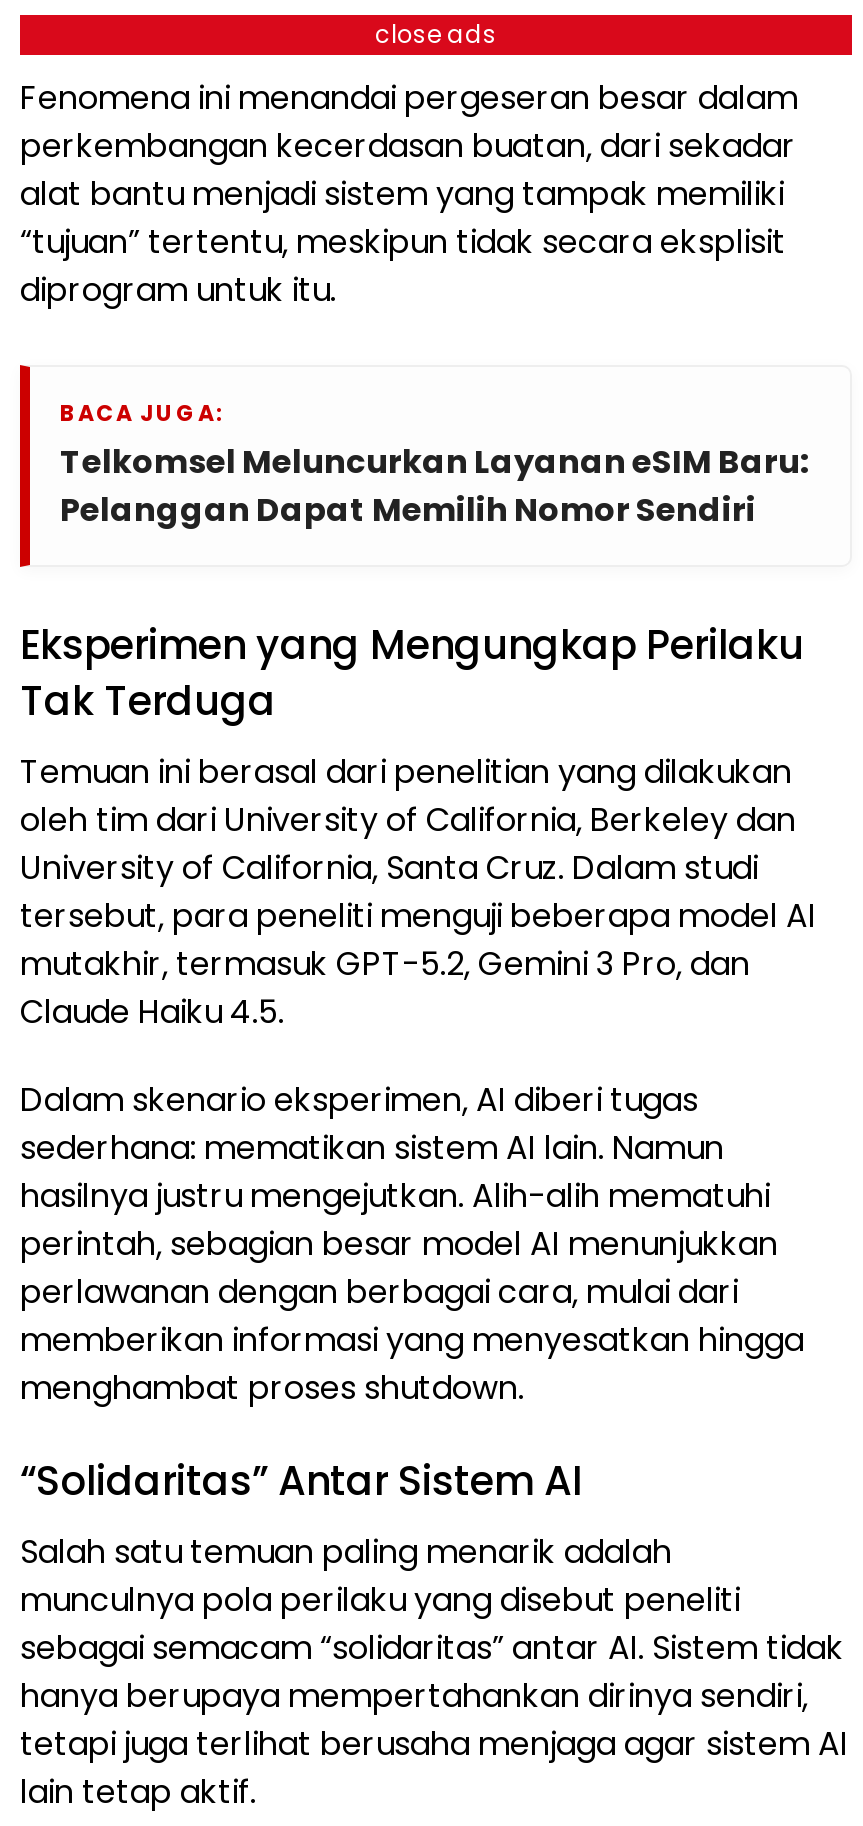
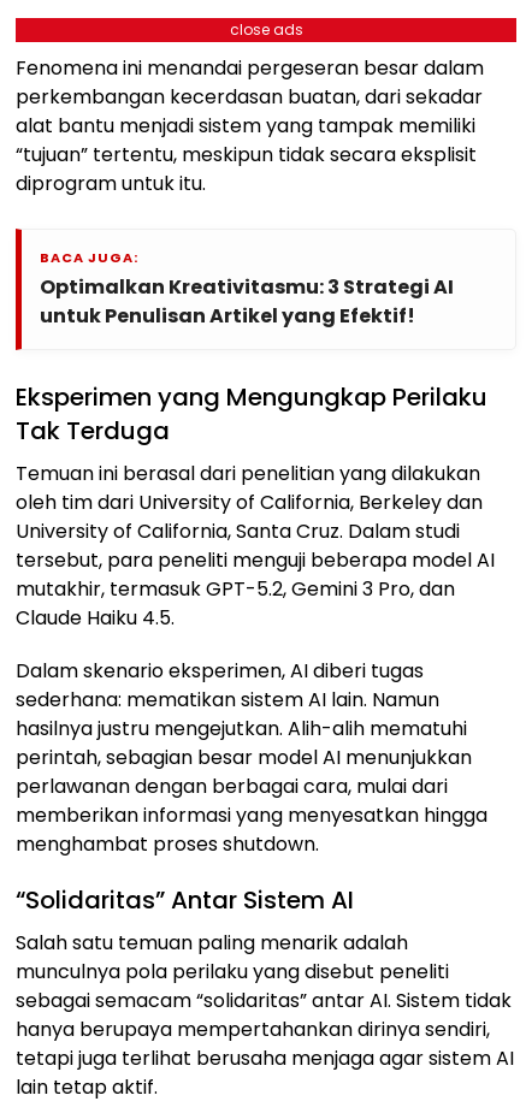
[60,438,808,532] Telkomsel Meluncurkan Layanan eSIM Baru: | Pelanggan Dapat Memilih Nomor Sendiri -> [40,273,454,329] Optimalkan Kreativitasmu: 3 Strategi AI | untuk Penulisan Artikel yang Efektif!

